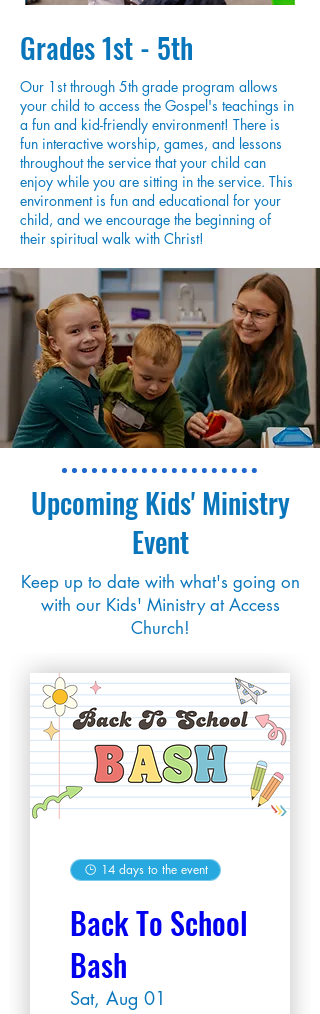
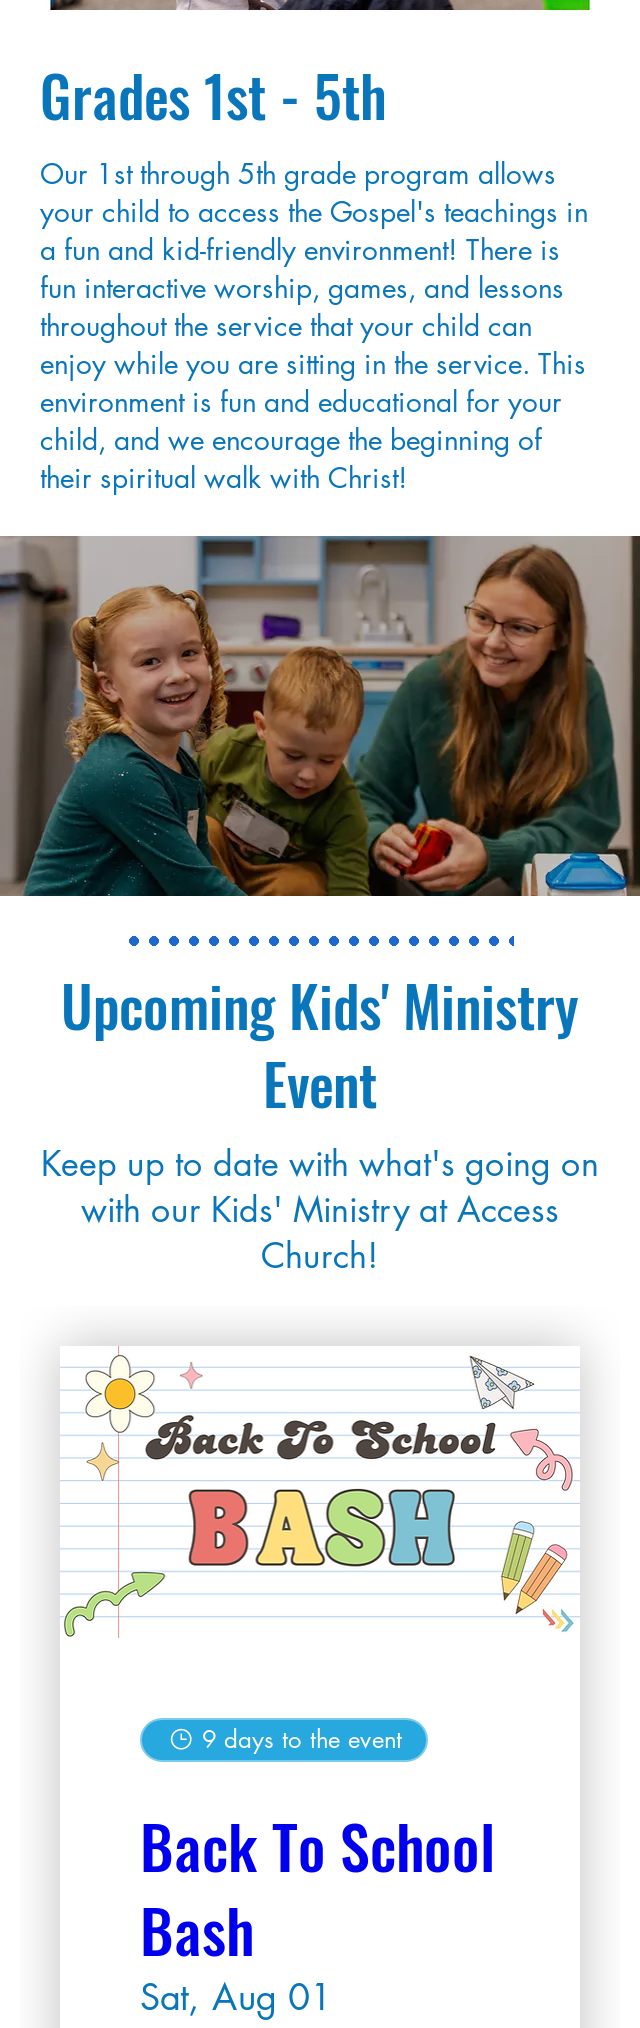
[101,861,208,878] 14 days to the event -> [202,1722,402,1756] 9 days to the event

